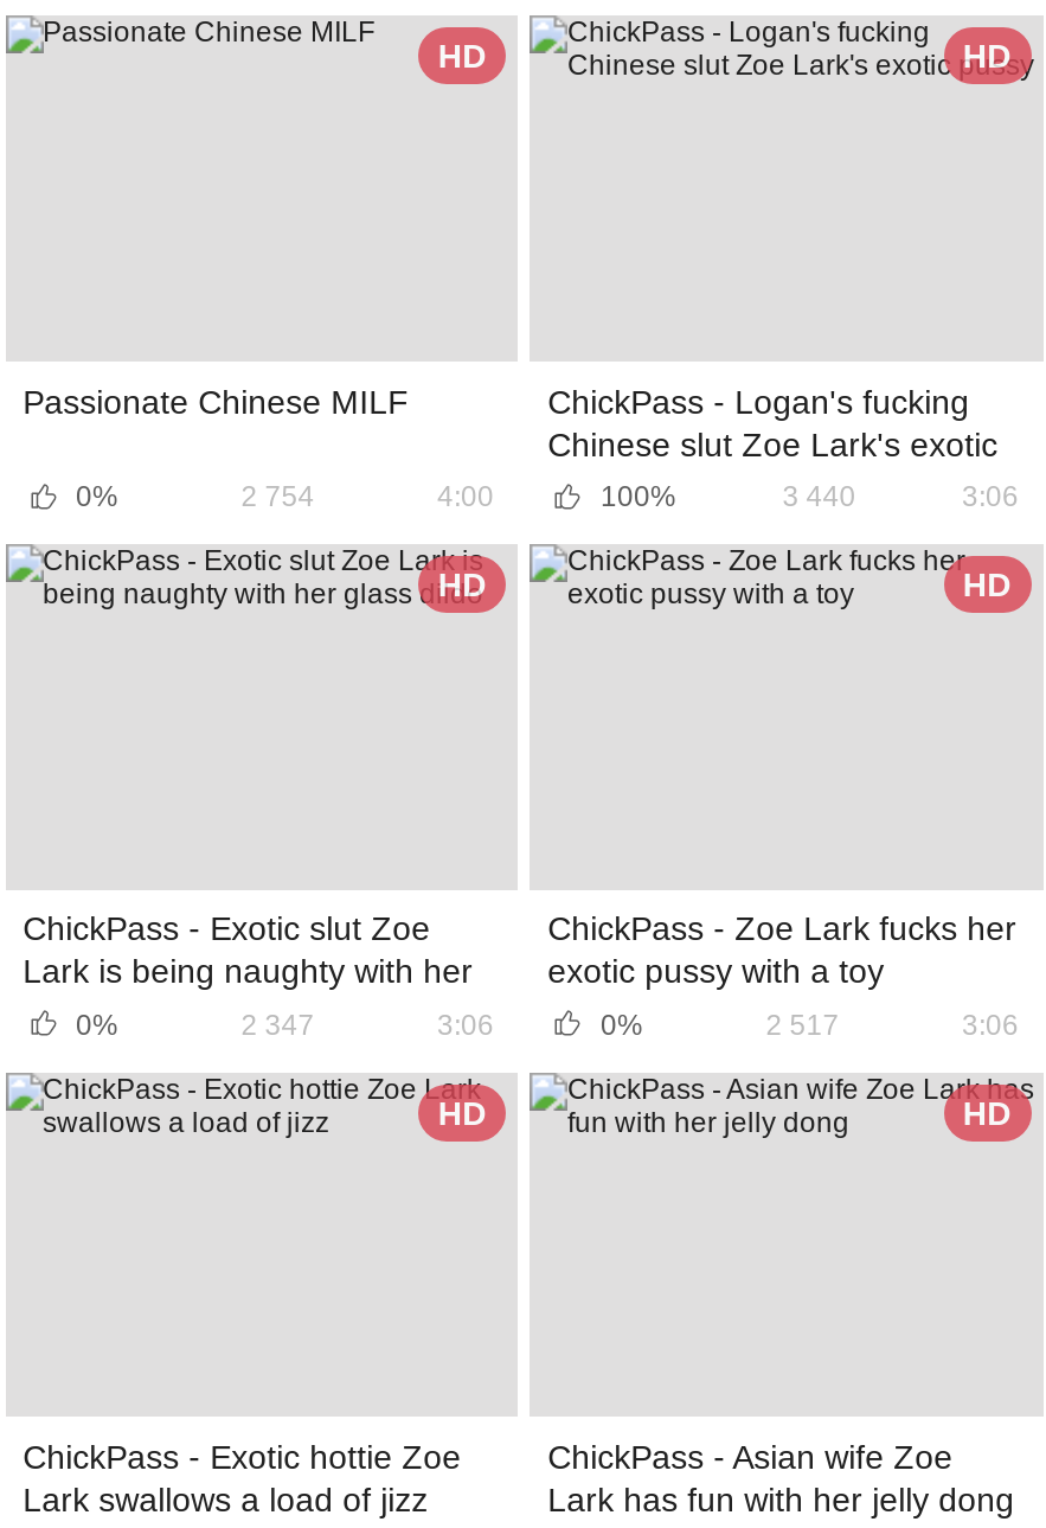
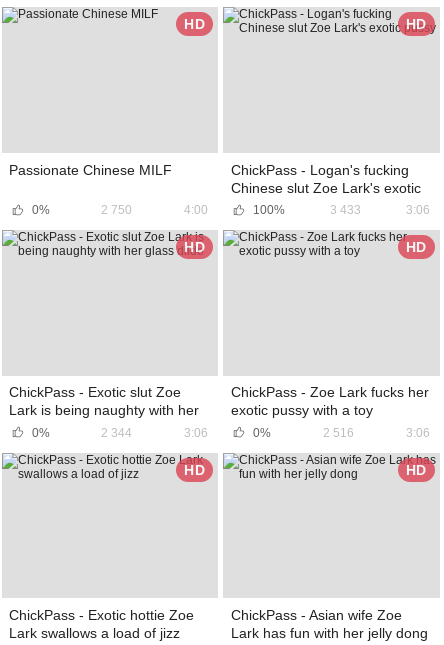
[241,480,314,513] 2 754 -> [101,203,132,217] 2 750
[783,480,856,513] 3 440 -> [330,203,361,217] 3 433
[241,1008,314,1041] 2 347 -> [101,425,132,439] 2 344
[766,1008,839,1041] 2 517 -> [323,425,354,439] 2 516

